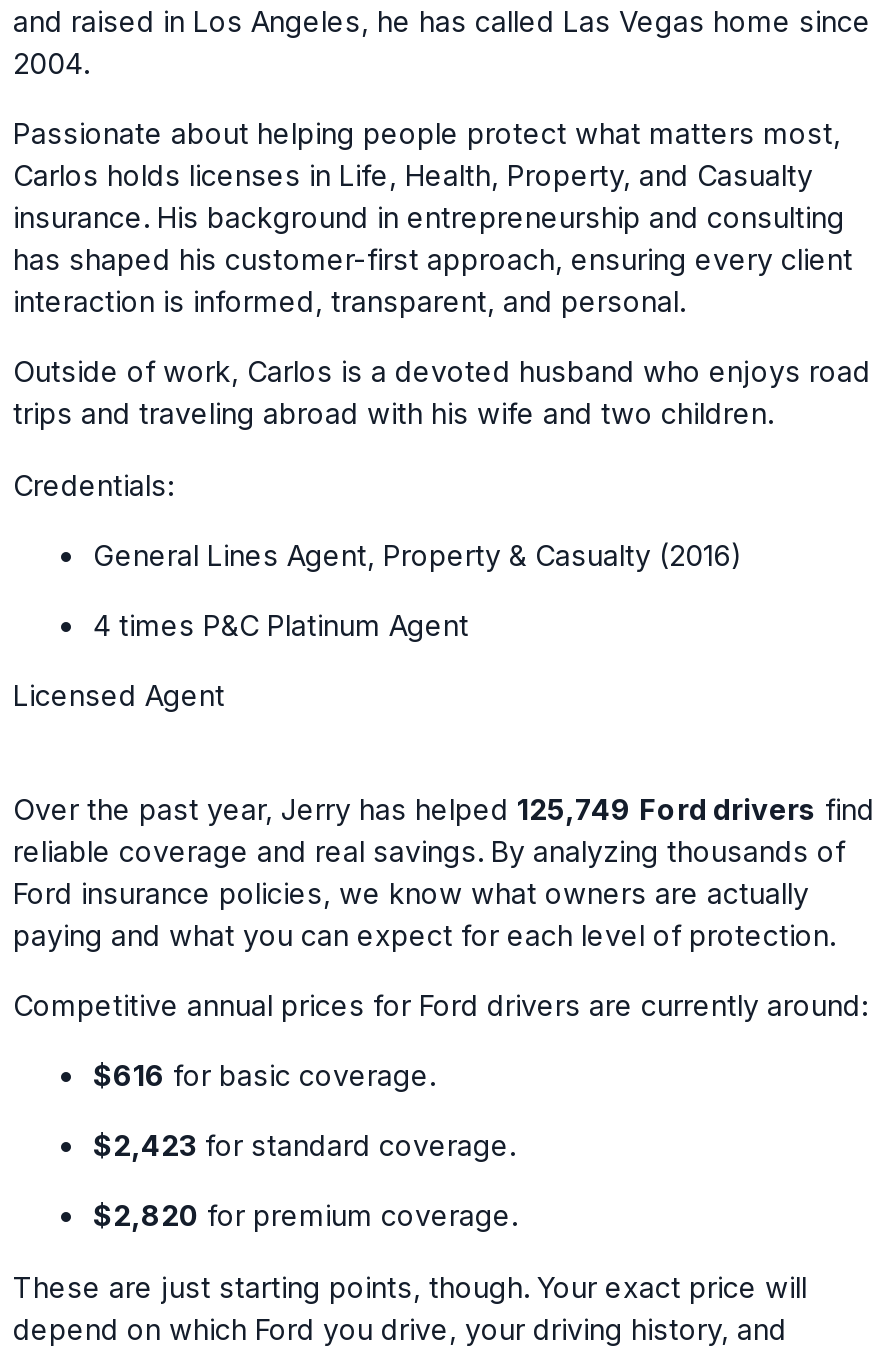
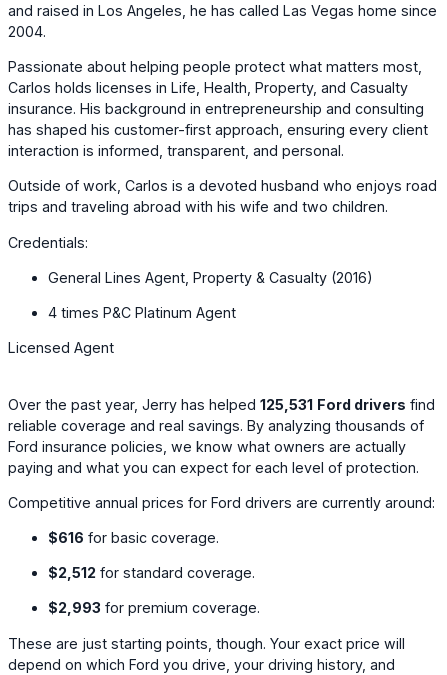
[13,791,875,825] Over the past year, Jerry has helped 125,749 Ford drivers find -> [8,396,435,413] Over the past year, Jerry has helped 125,531 Ford drivers find
[93,1129,515,1163] $2,423 for standard coverage. -> [48,564,255,581] $2,512 for standard coverage.
[93,1199,517,1233] $2,820 for premium coverage. -> [48,599,260,616] $2,993 for premium coverage.

